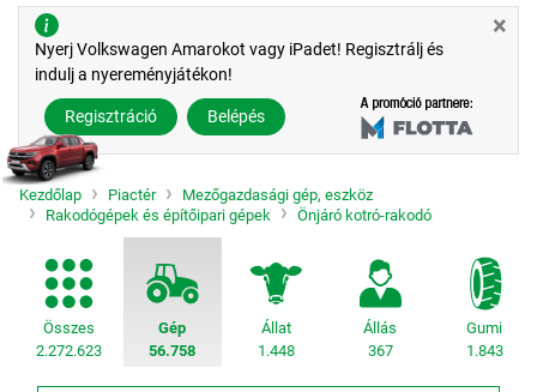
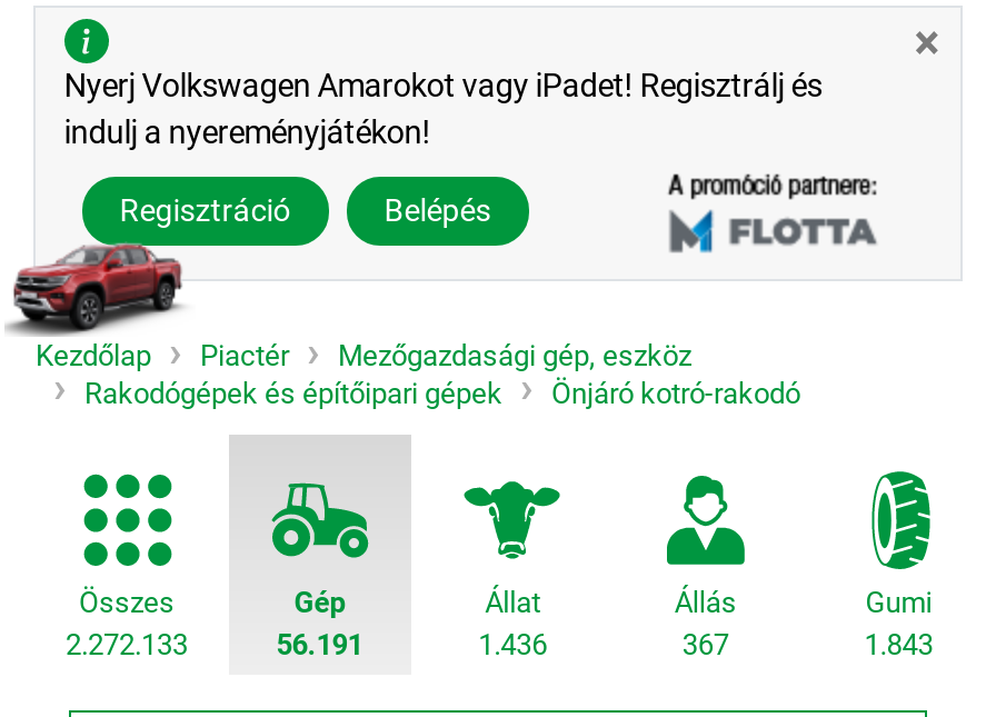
[35,342,101,360] 2.272.623 -> [66,628,188,662] 2.272.133
[149,342,196,360] 56.758 -> [276,628,363,662] 56.191
[258,342,295,360] 1.448 -> [478,628,547,662] 1.436

